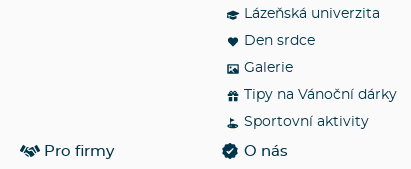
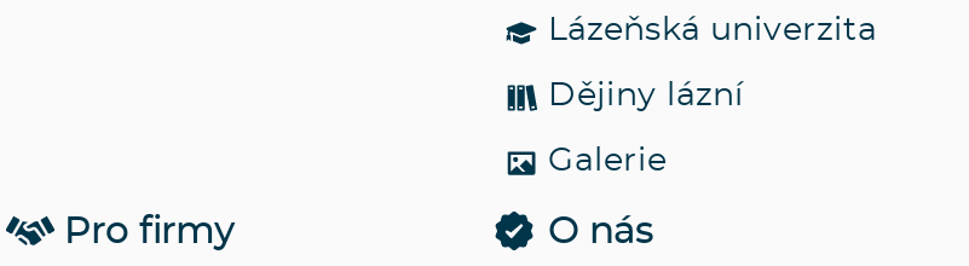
[244,34,315,48] Den srdce -> [548,79,744,113] Dějiny lázní
[244,88,397,129] Tipy na Vánoční dárky | Sportovní aktivity -> none

